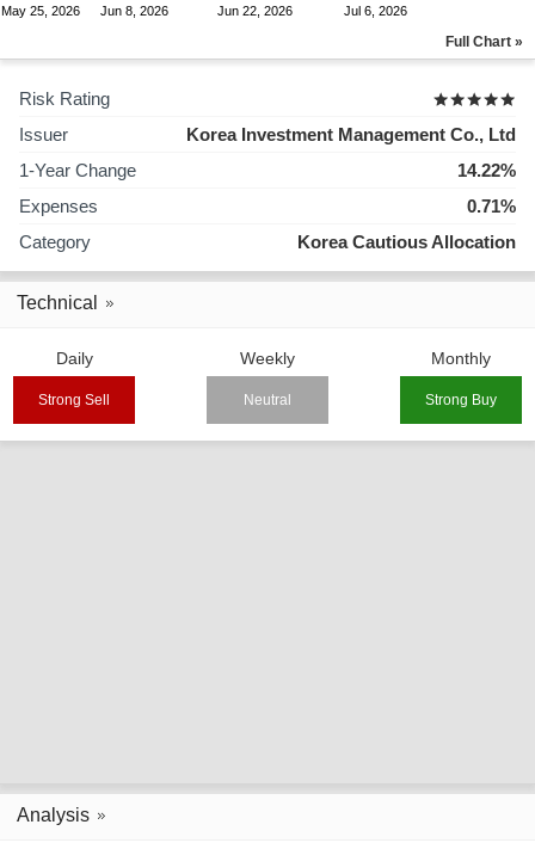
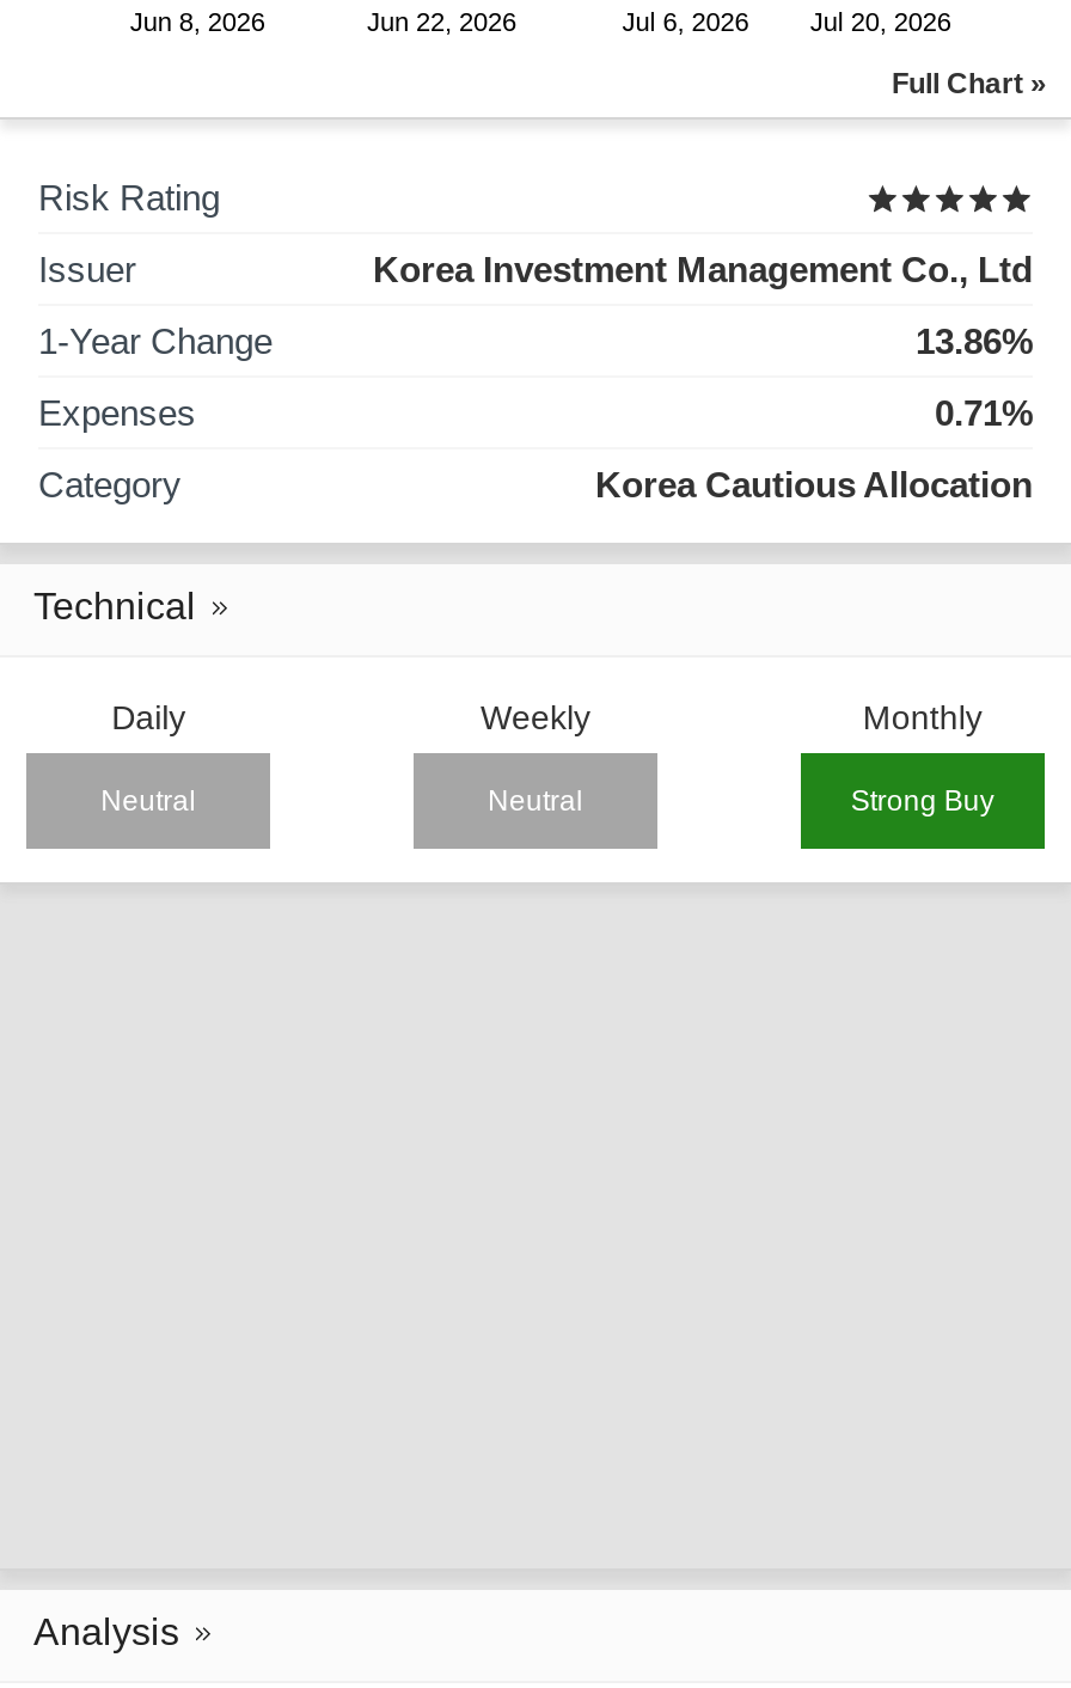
[1,4,80,18] May 25, 2026 -> none
none -> [810,7,951,37] Jul 20, 2026
[457,160,516,180] 14.22% -> [916,321,1033,361] 13.86%
[38,392,110,408] Strong Sell -> [101,784,196,818] Neutral

